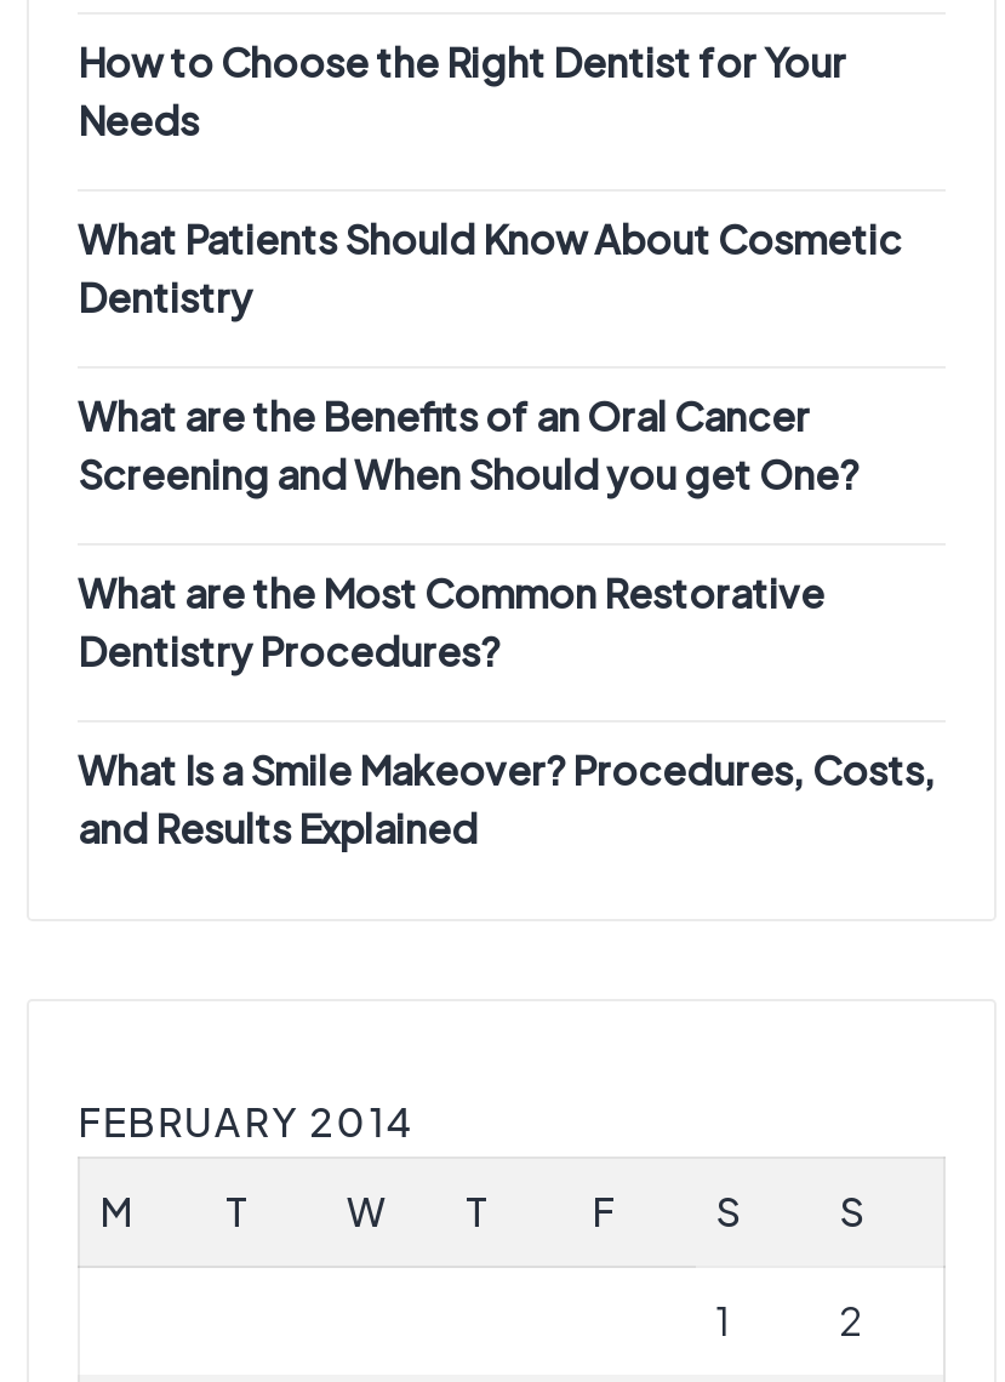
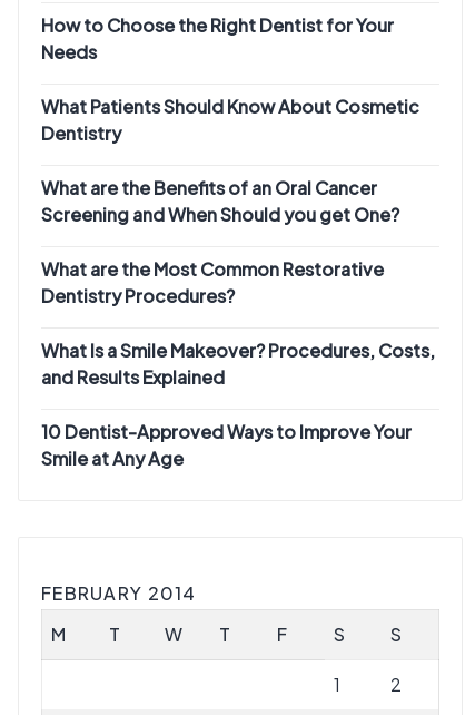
none -> [41,420,412,470] 10 Dentist-Approved Ways to Improve Your | Smile at Any Age

